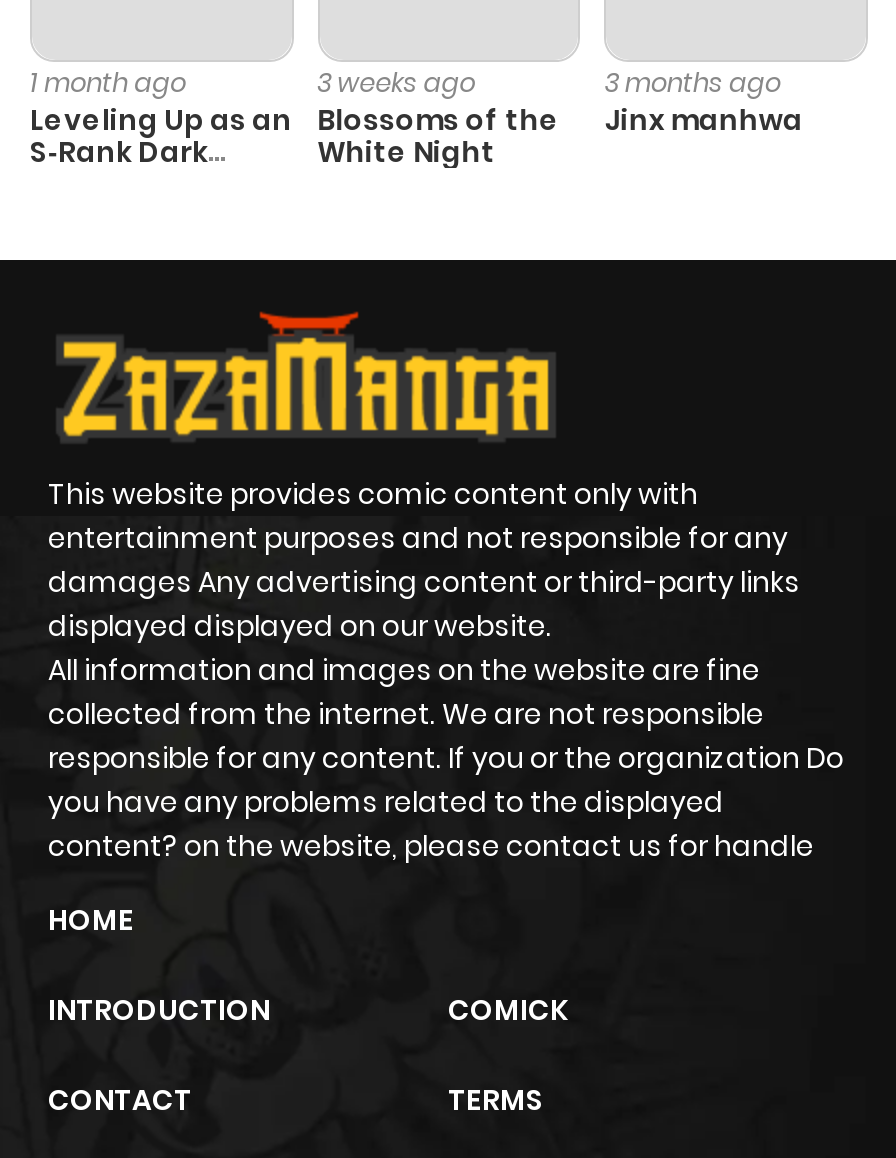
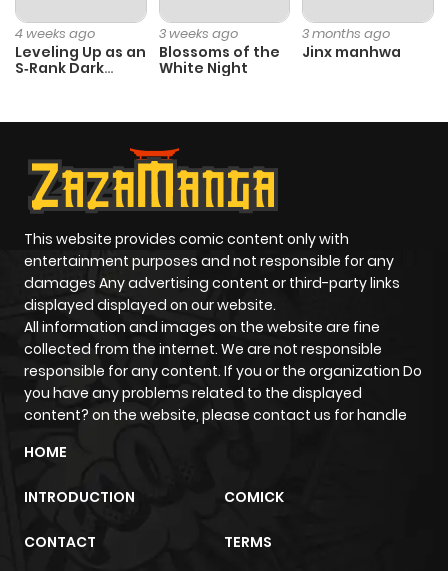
[30,63,186,101] 1 month ago -> [15,24,95,43] 4 weeks ago

